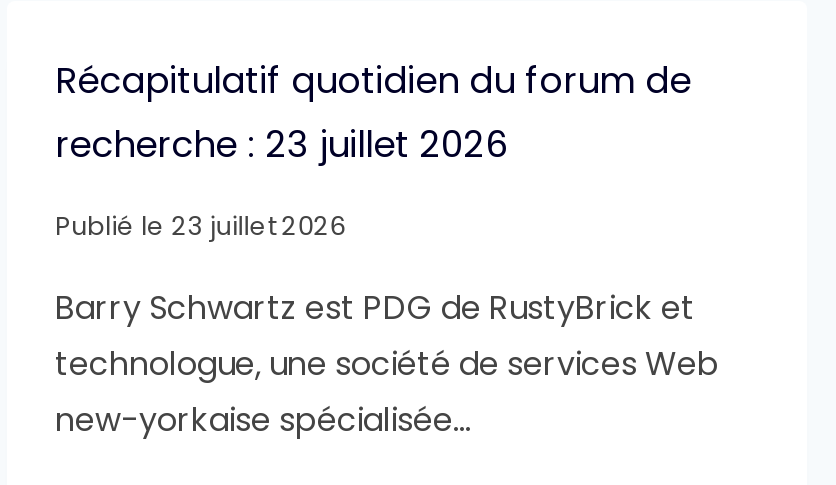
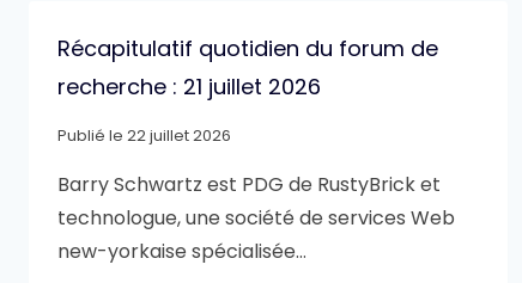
[55,120,507,170] recherche : 23 juillet 2026 -> [57,72,321,101] recherche : 21 juillet 2026
[55,210,345,244] Publié le 23 juillet 2026 -> [57,125,231,145] Publié le 22 juillet 2026

